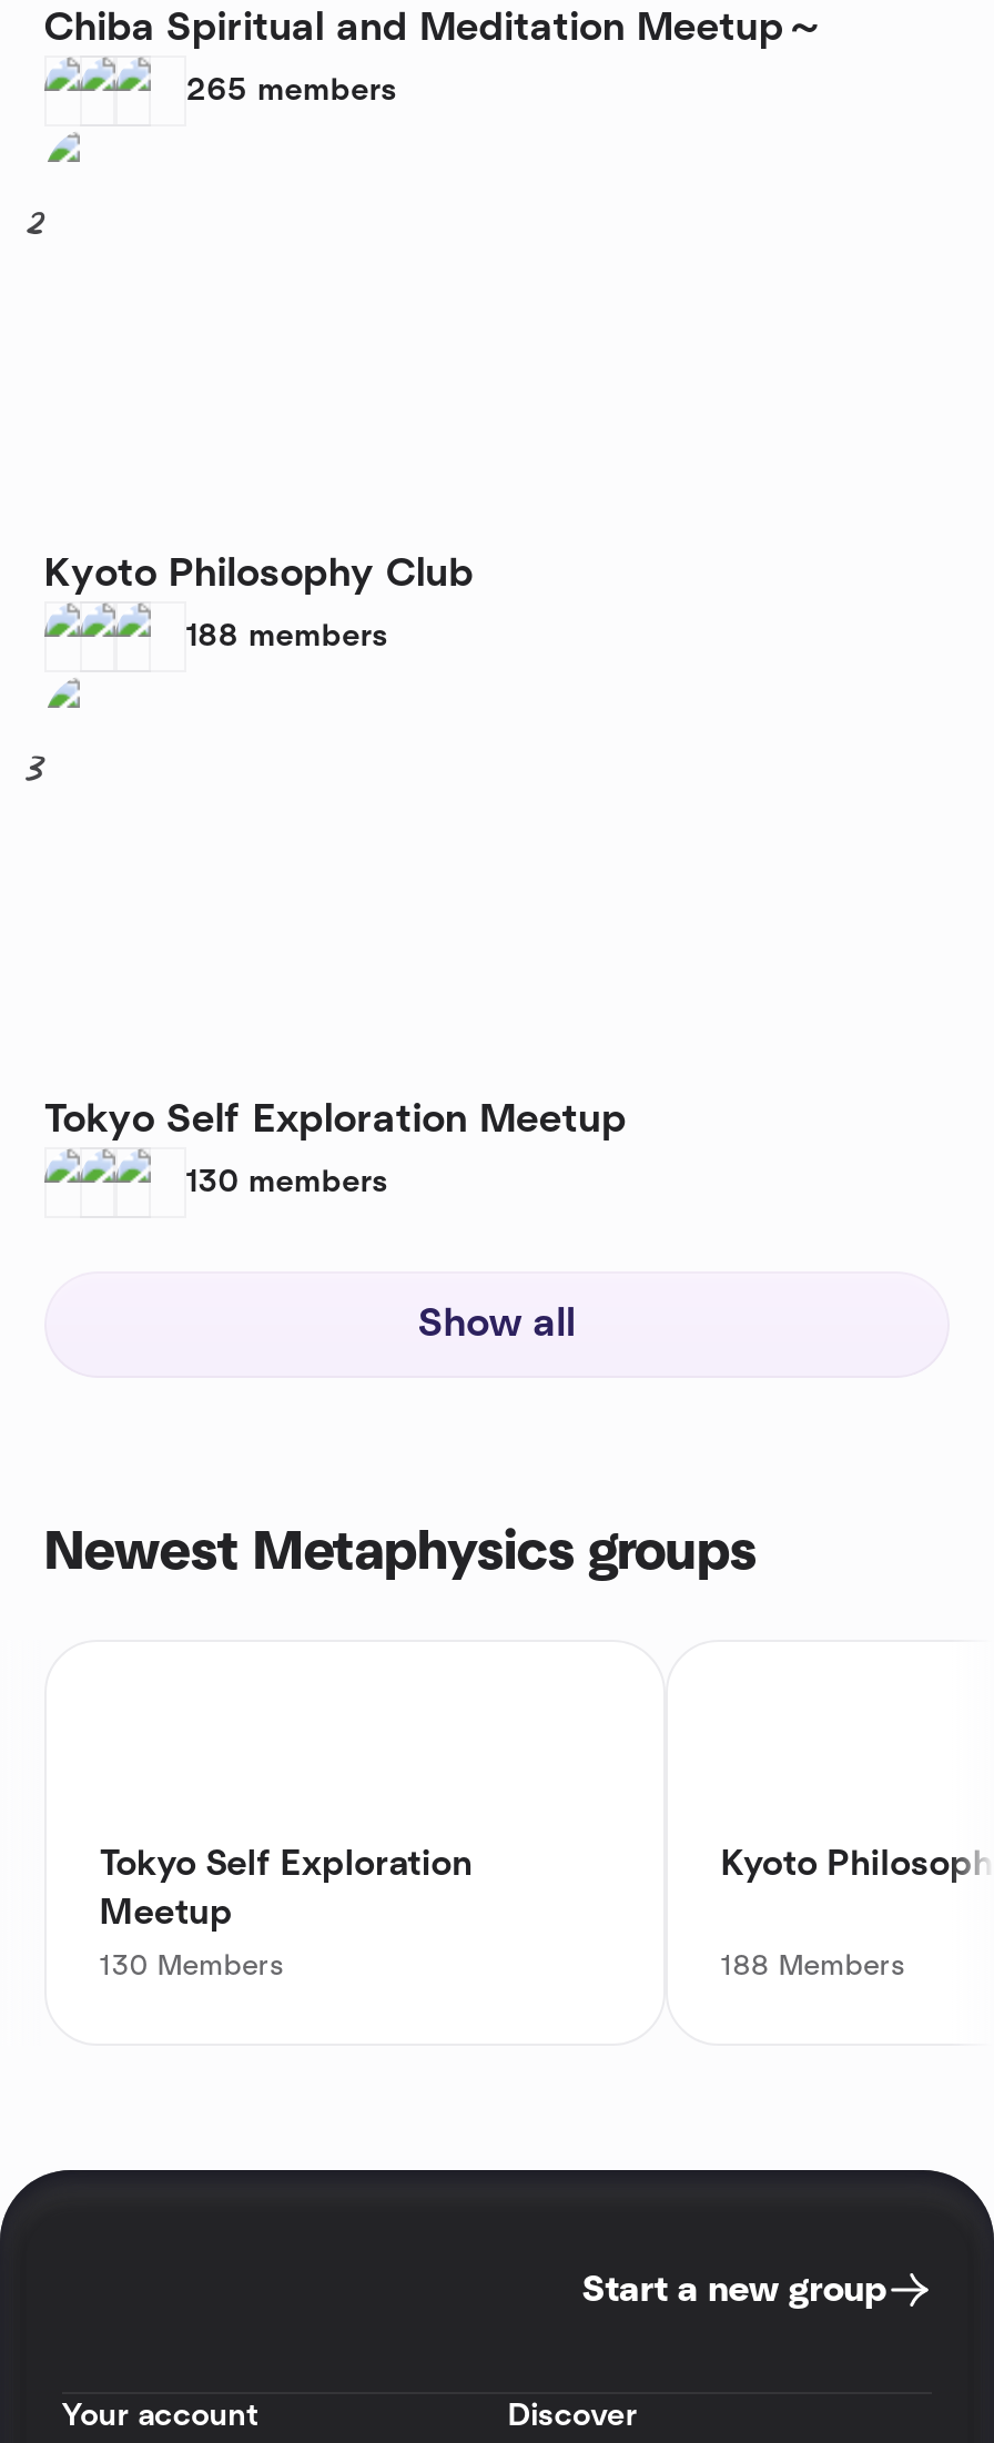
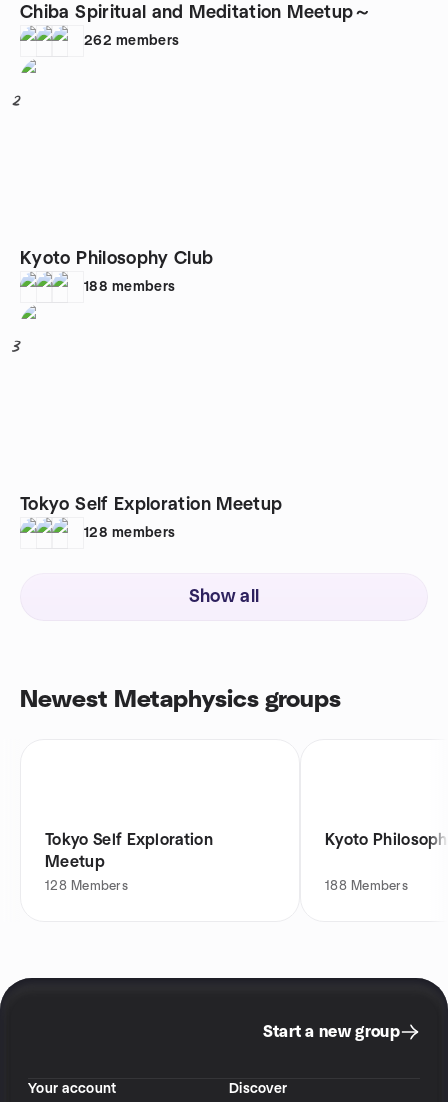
[186,75,397,107] 265 members -> [84,34,179,48] 262 members
[186,1167,389,1198] 130 members -> [84,526,175,540] 128 members
[100,1953,284,1981] 130 Members -> [45,880,128,893] 128 Members

